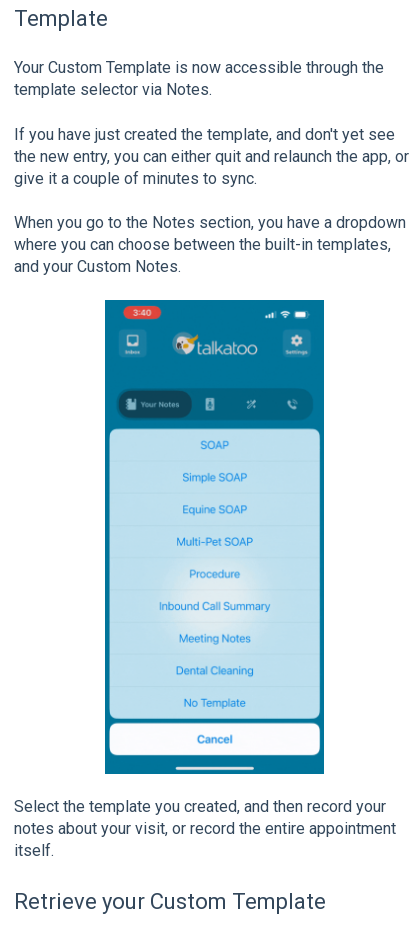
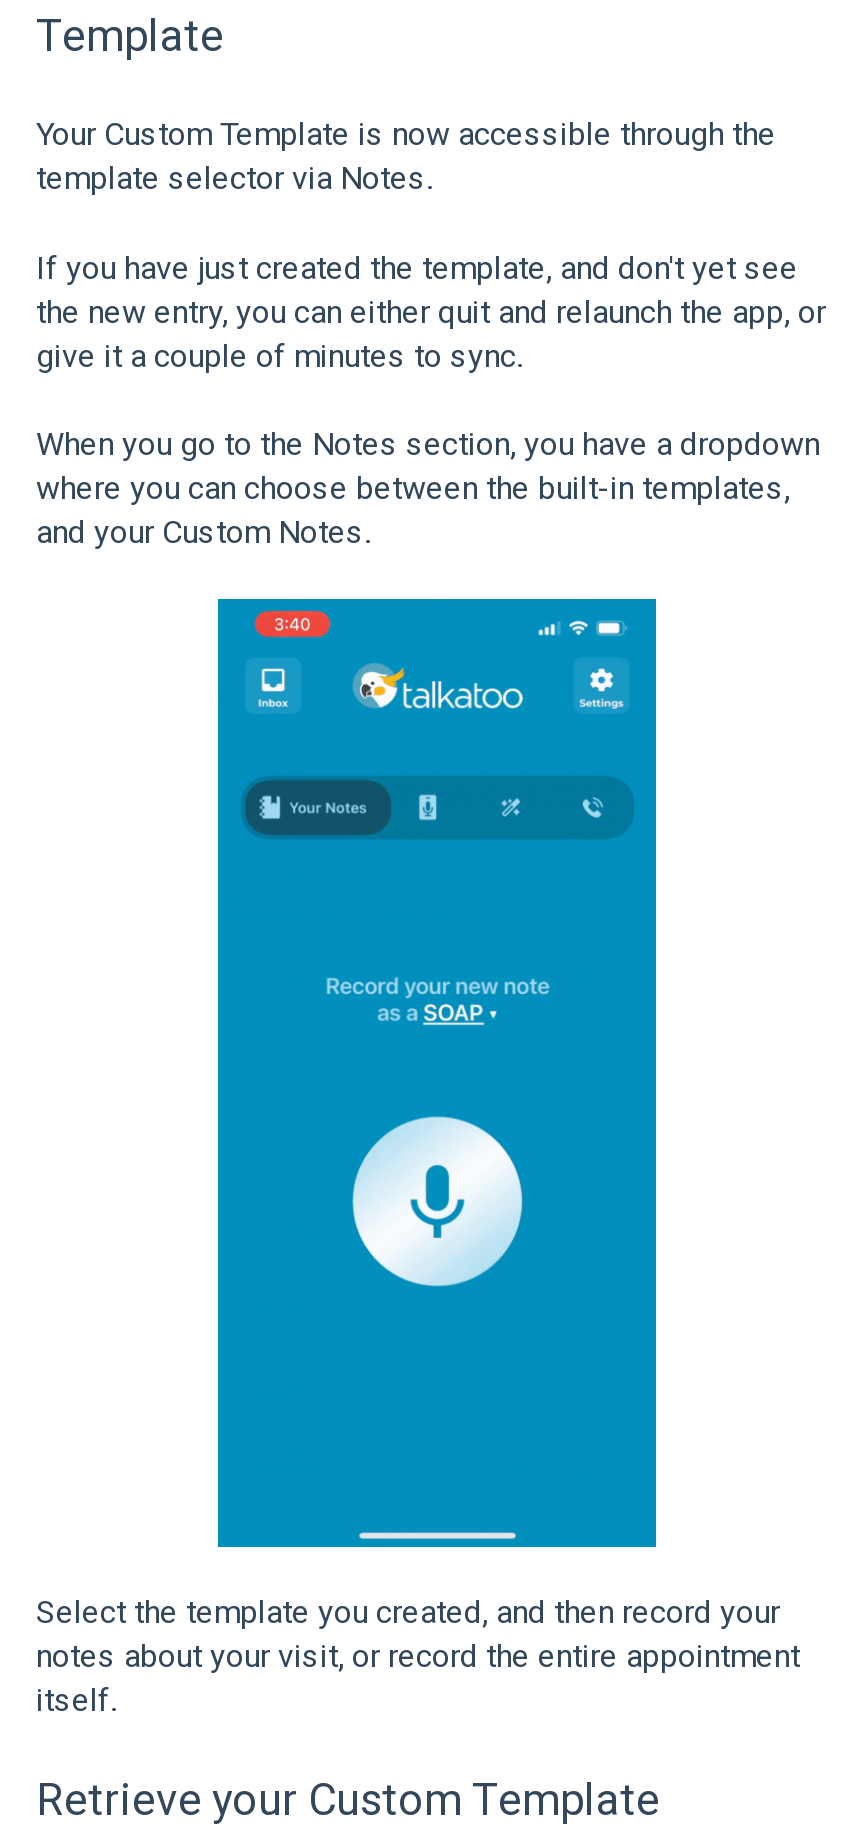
[107,302,323,773] [image] -> [220,601,654,1545] [image]

